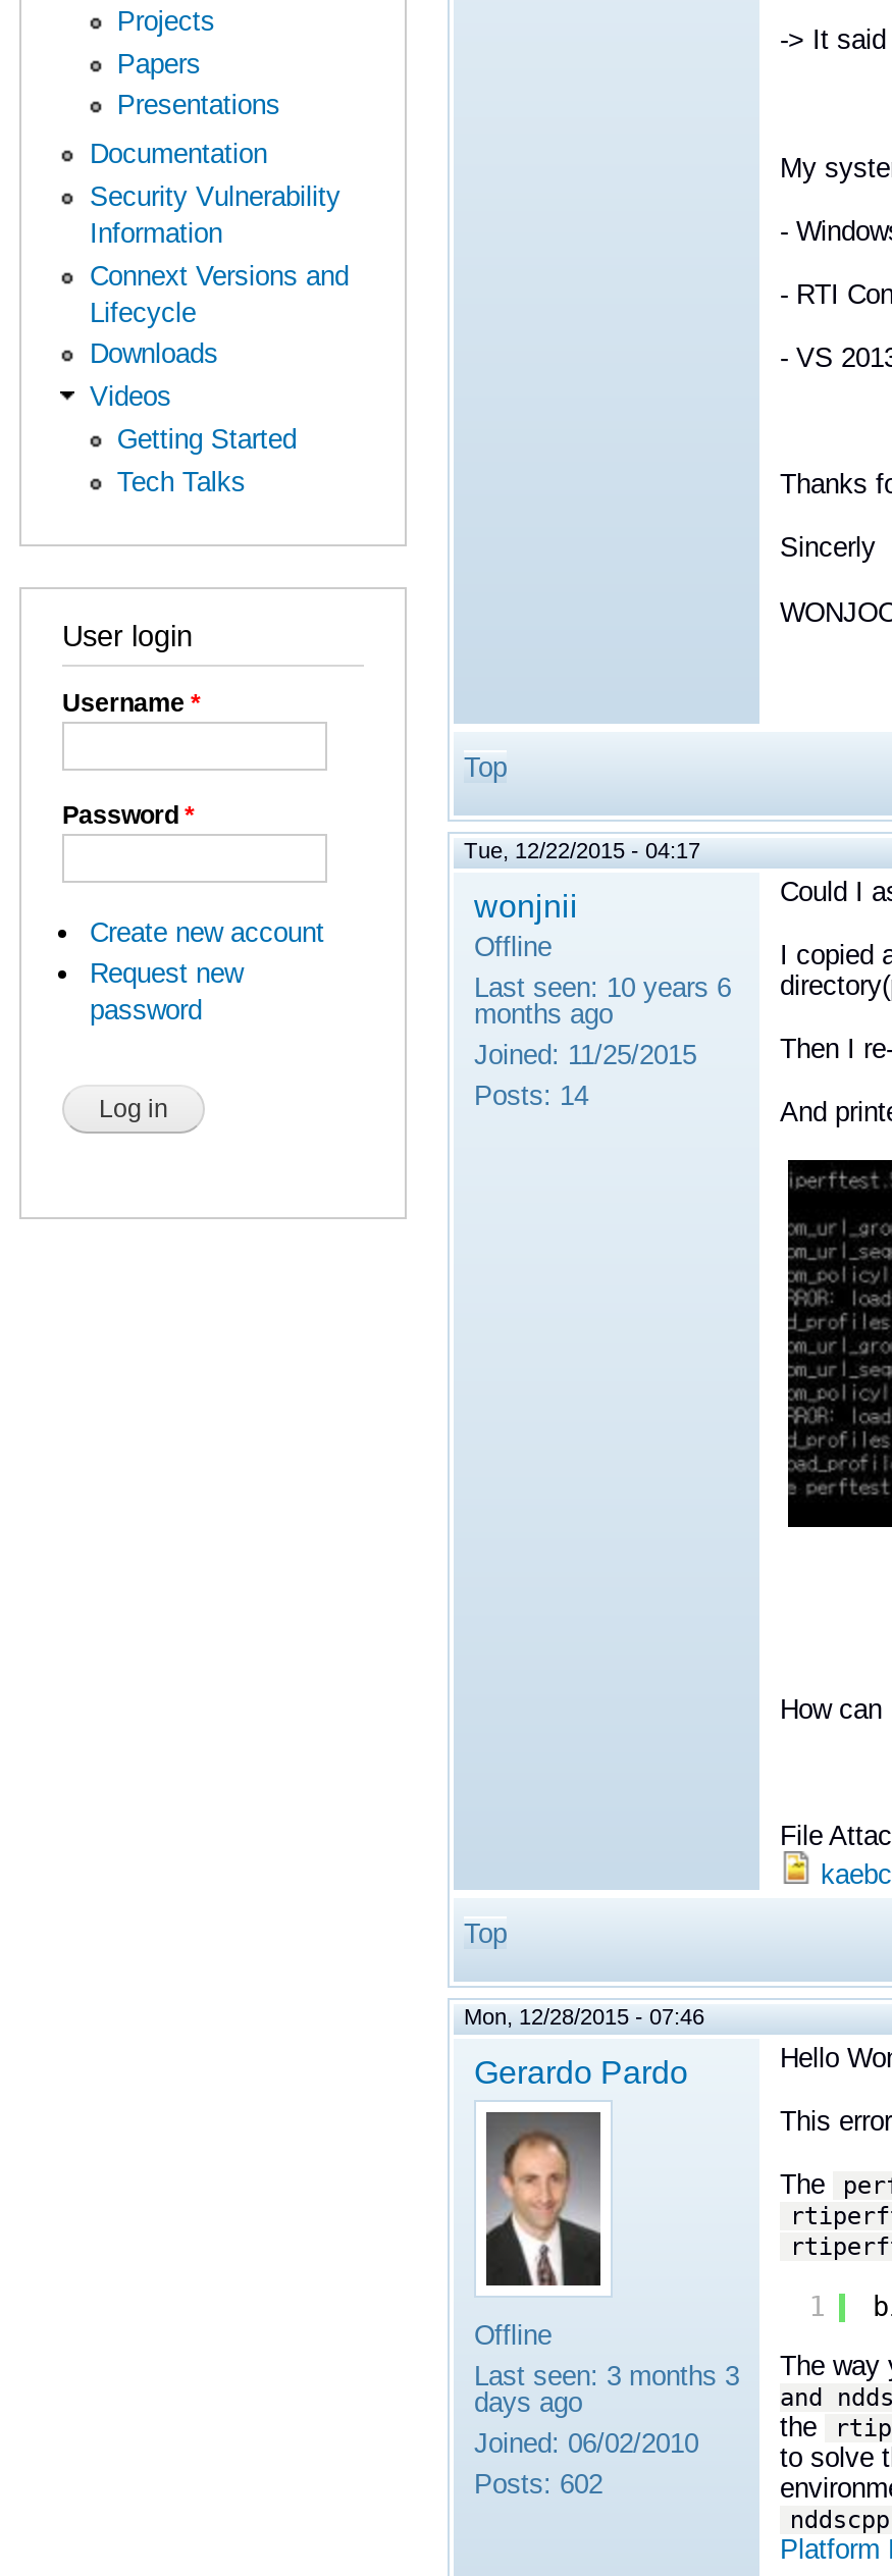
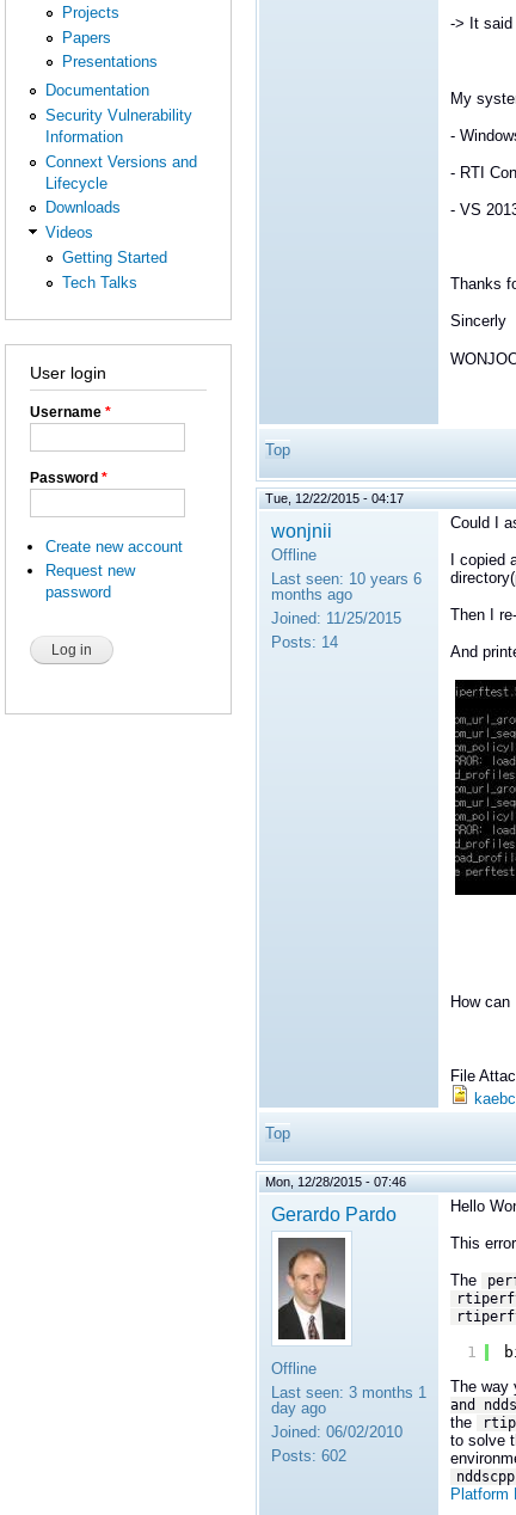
[474,2361,739,2391] Last seen: 3 months 3 -> [271,1383,426,1401] Last seen: 3 months 1
[474,2387,582,2418] days ago -> [271,1399,326,1417] day ago

